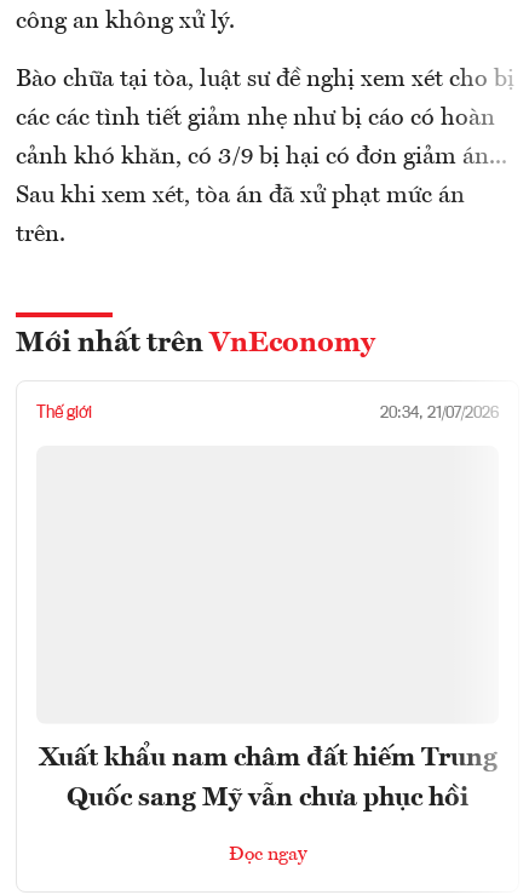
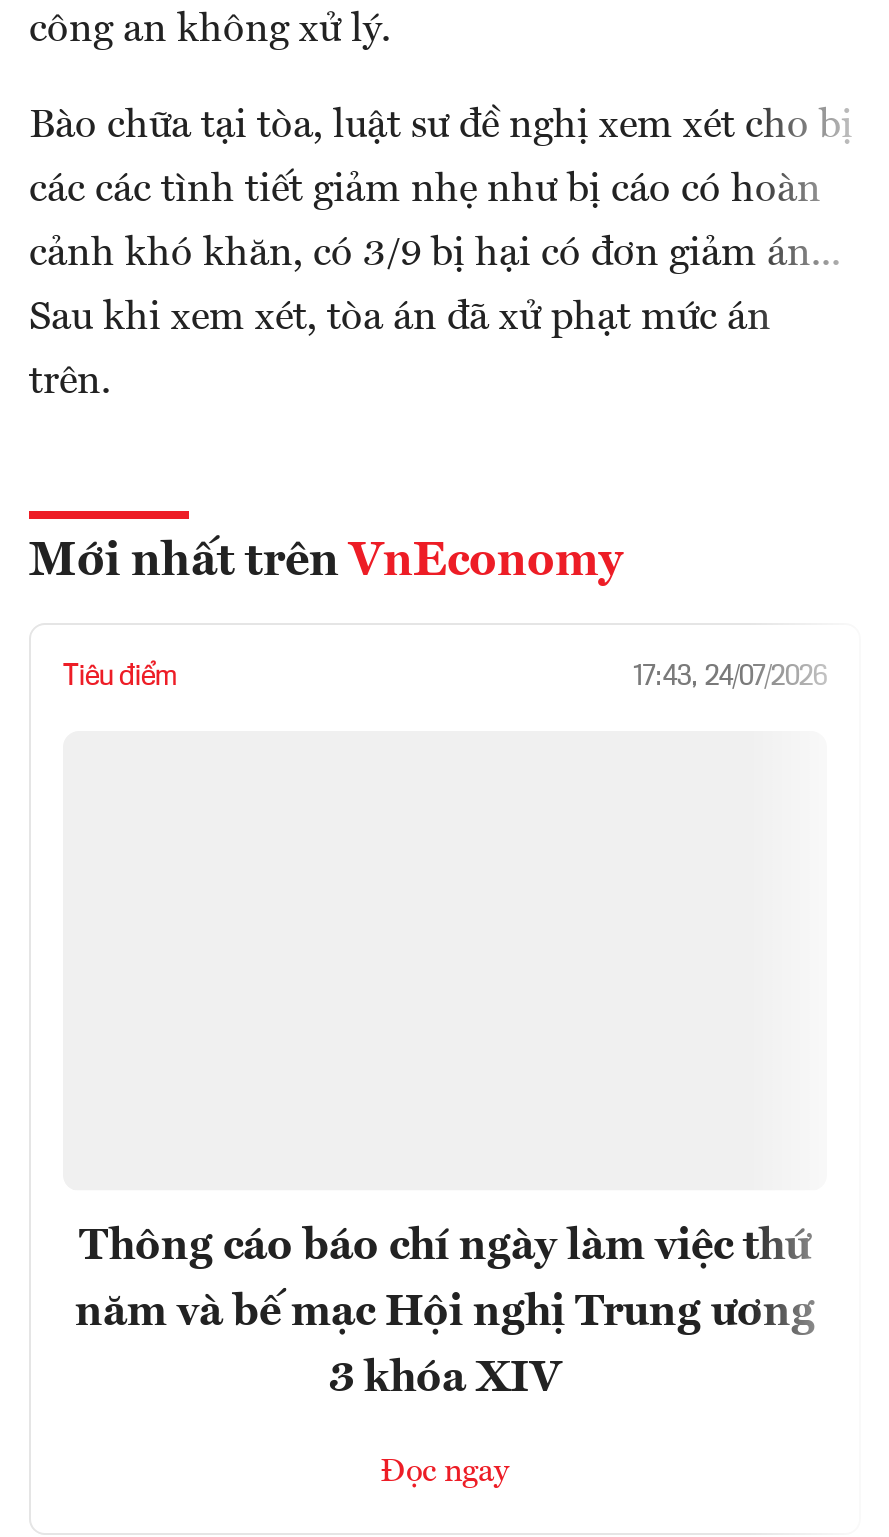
[36,405,499,422] Thế giới | 20:34, 21/07/2026 -> [63,664,827,692] Tiêu điểm | 17:43, 24/07/2026
[38,744,497,811] Xuất khẩu nam châm đất hiếm Trung | Quốc sang Mỹ vẫn chưa phục hồi -> [75,1224,815,1400] Thông cáo báo chí ngày làm việc thứ | năm và bế mạc Hội nghị Trung ương | 3 khóa XIV

